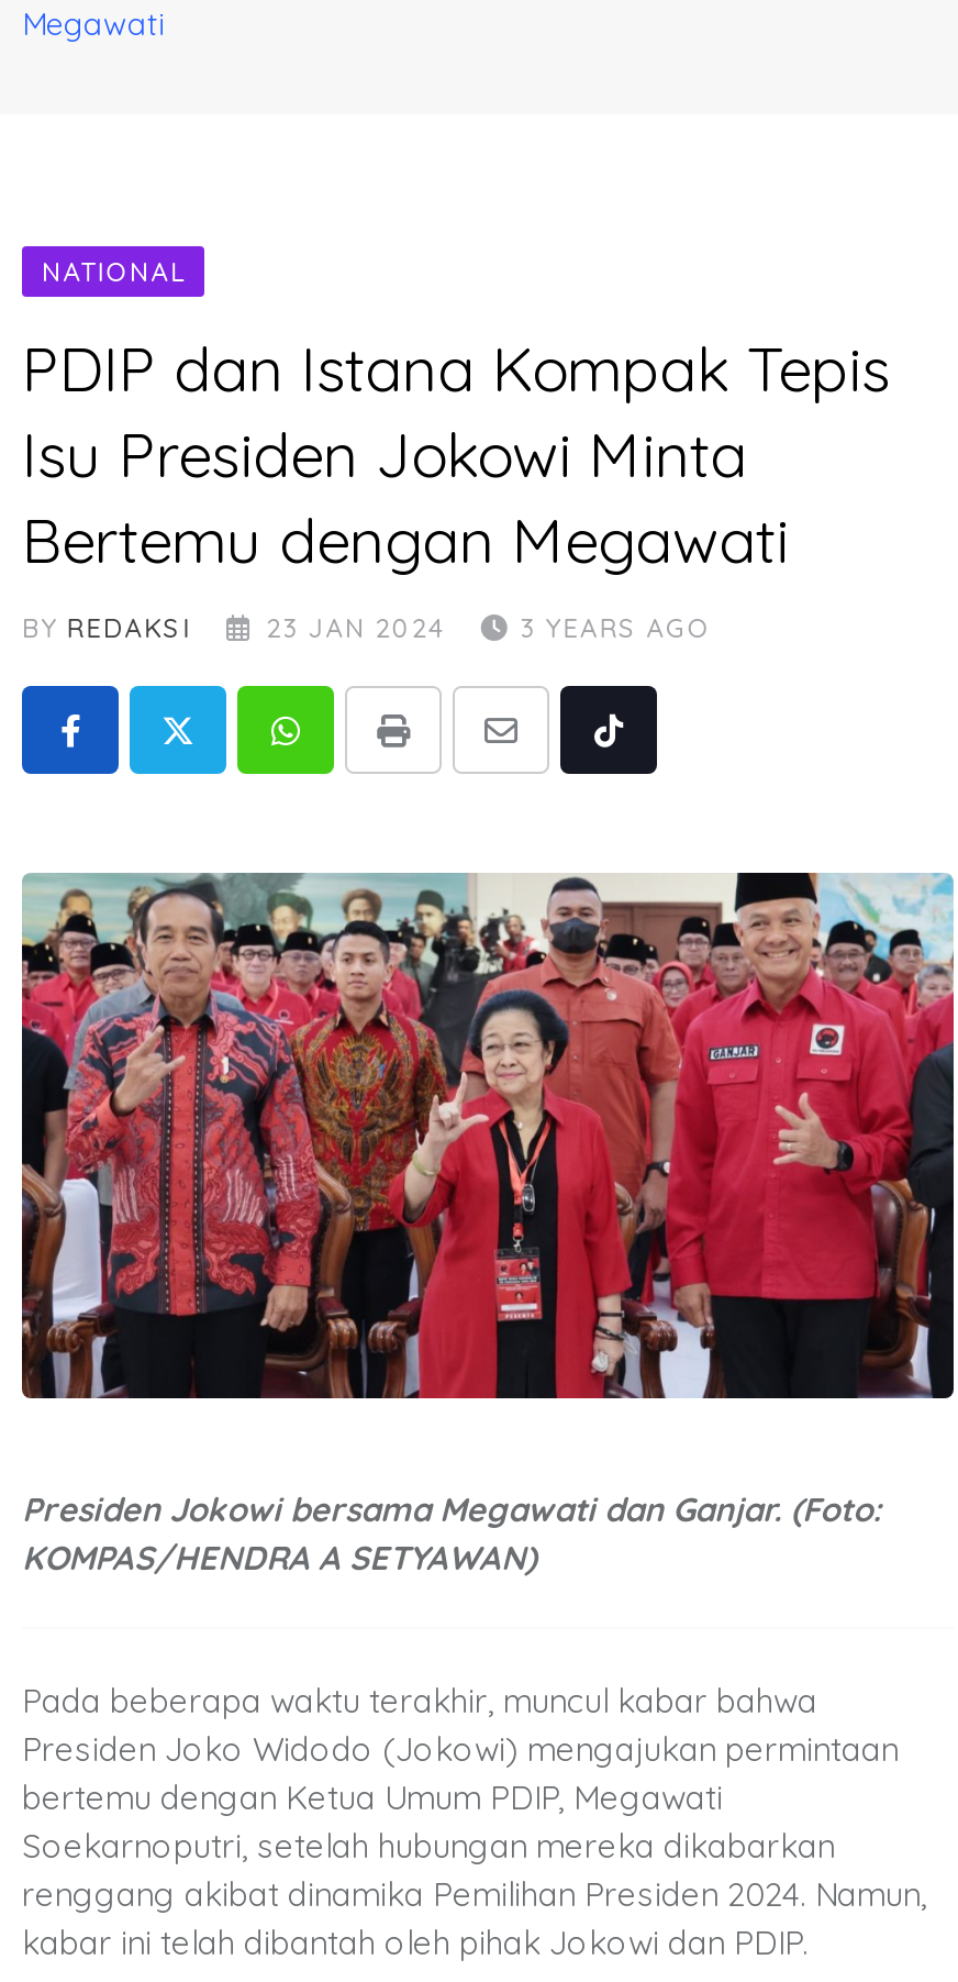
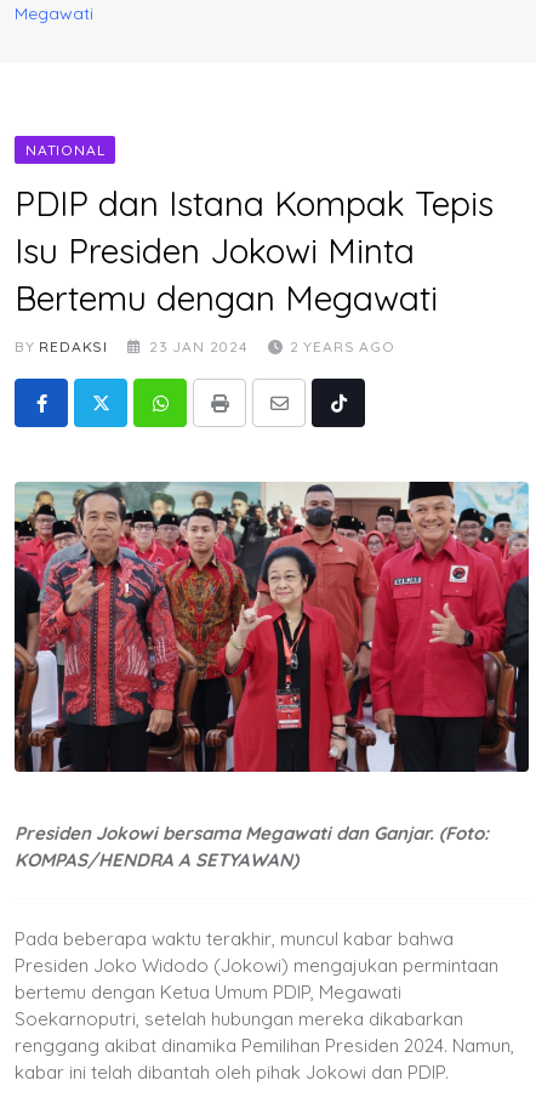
[520,612,711,645] 3 YEARS AGO -> [290,338,395,356] 2 YEARS AGO

